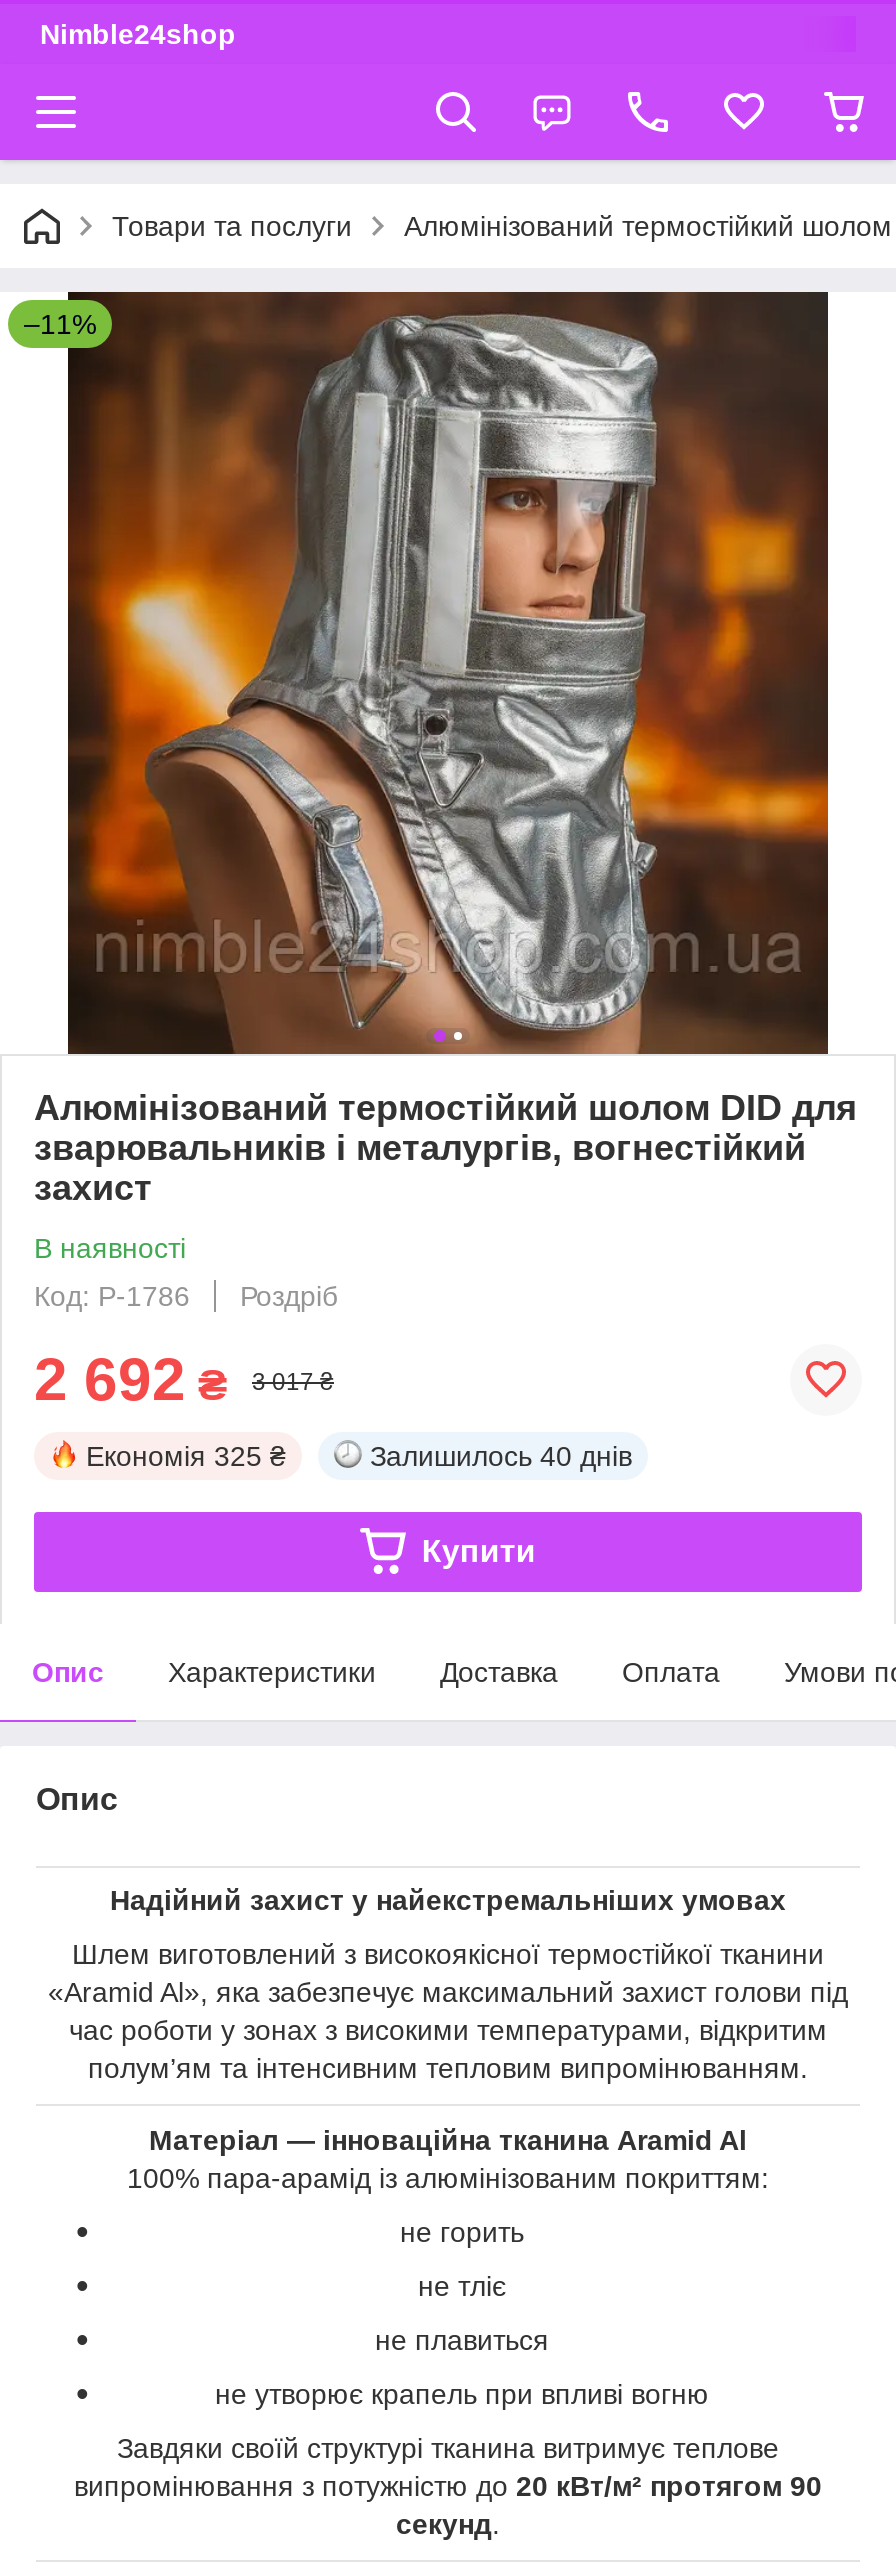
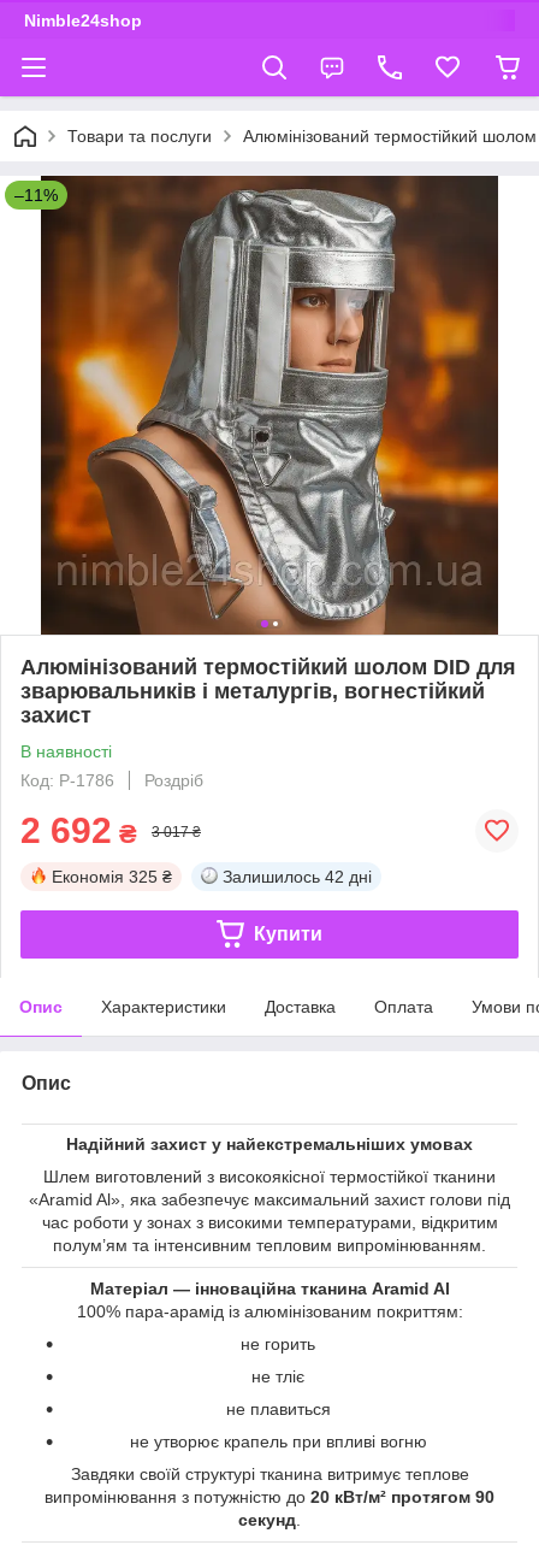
[370,1440,632,1472] Залишилось 40 днів -> [223,867,372,886] Залишилось 42 дні

